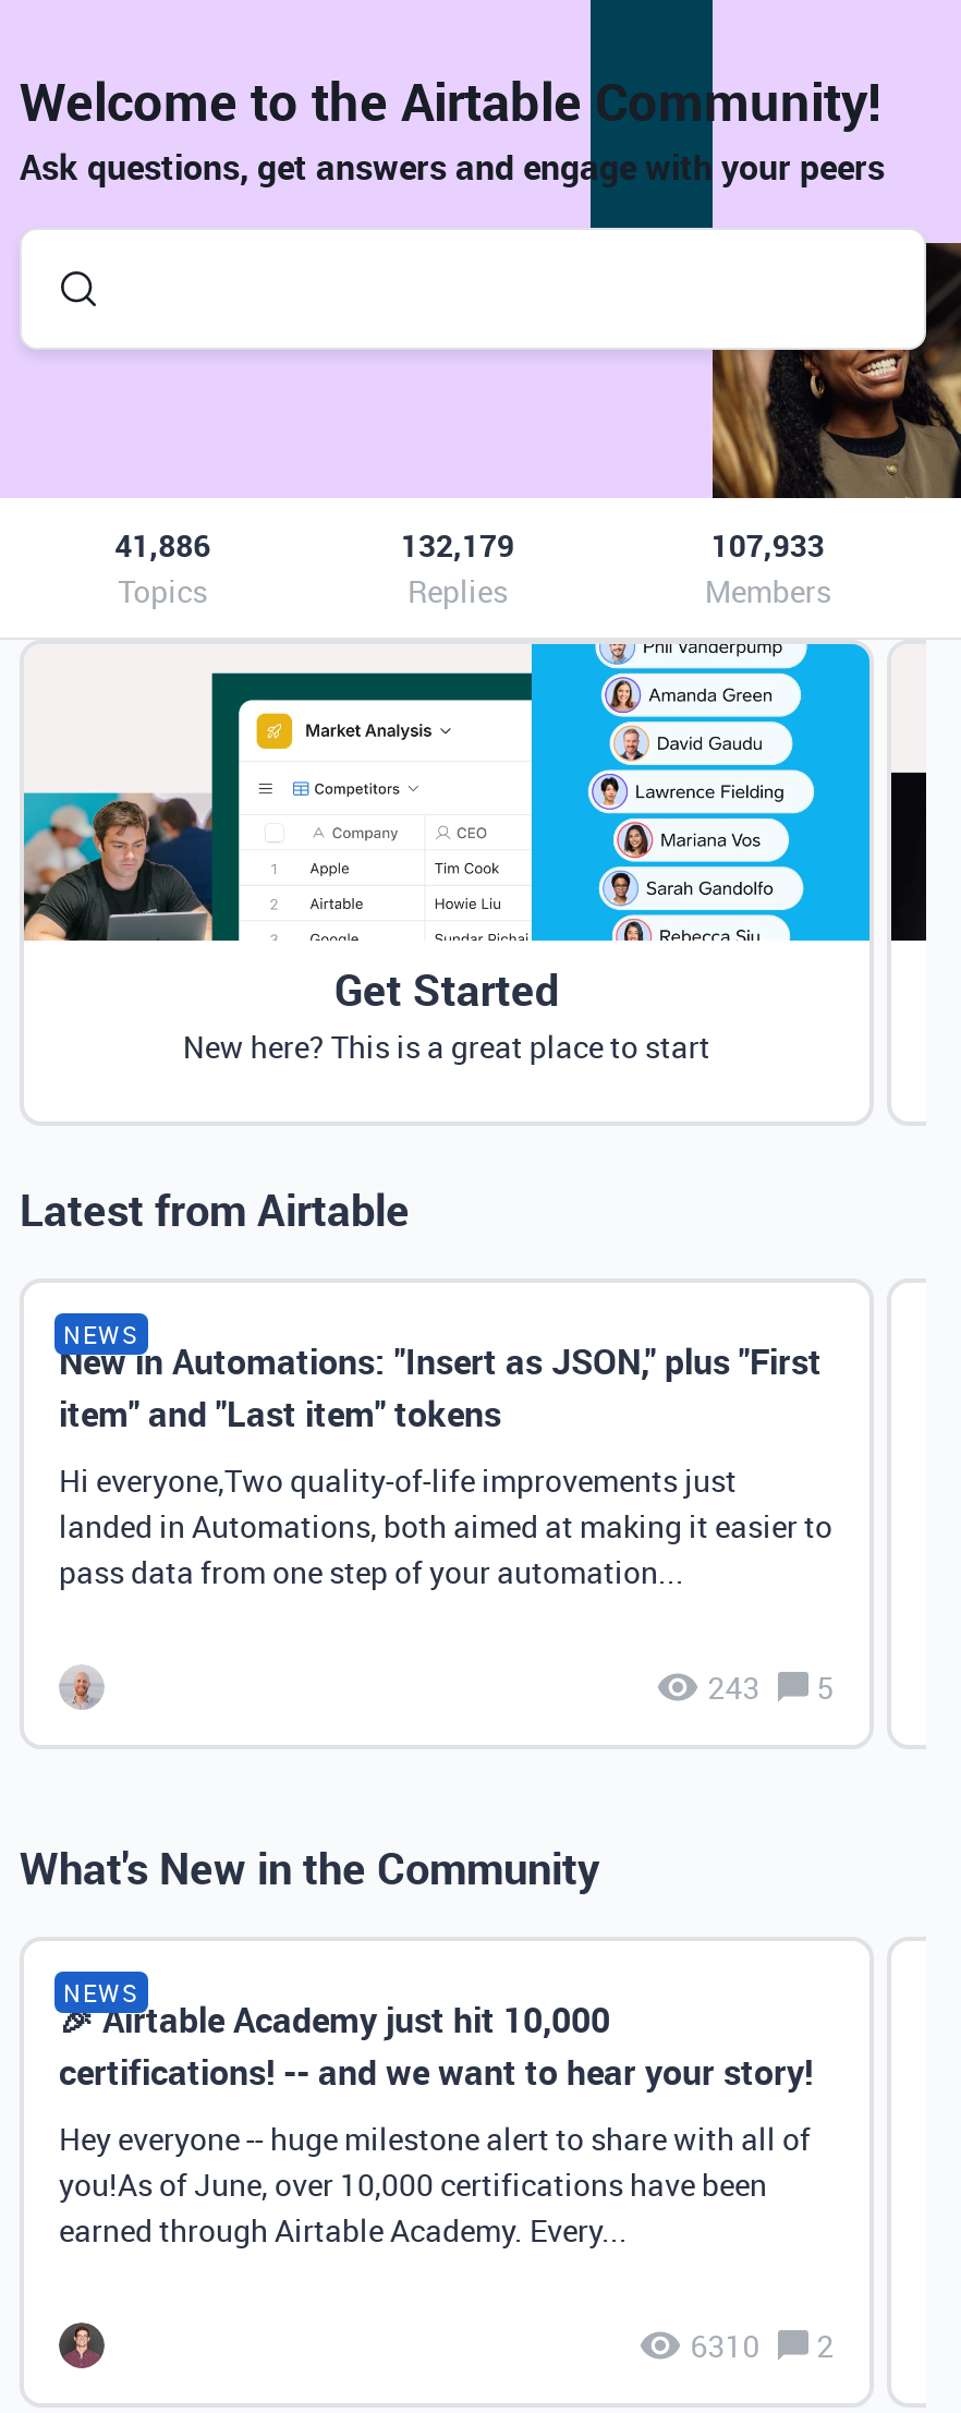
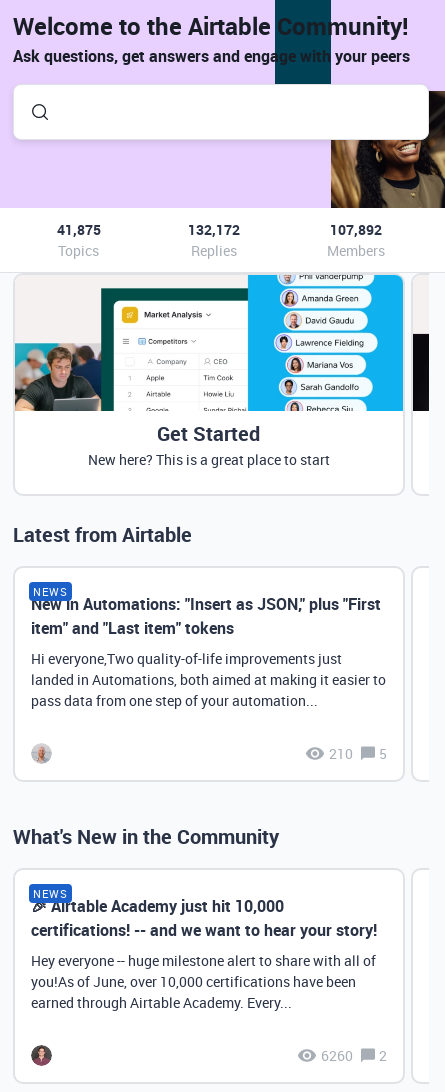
[115,524,211,566] 41,886 -> [57,220,101,239] 41,875
[401,524,514,566] 132,179 -> [188,220,240,239] 132,172
[711,524,824,566] 107,933 -> [330,220,382,239] 107,892
[708,1666,834,1708] 243 5 -> [329,744,387,763] 210 5
[690,2325,834,2366] 6310 2 -> [321,1046,387,1065] 6260 2

